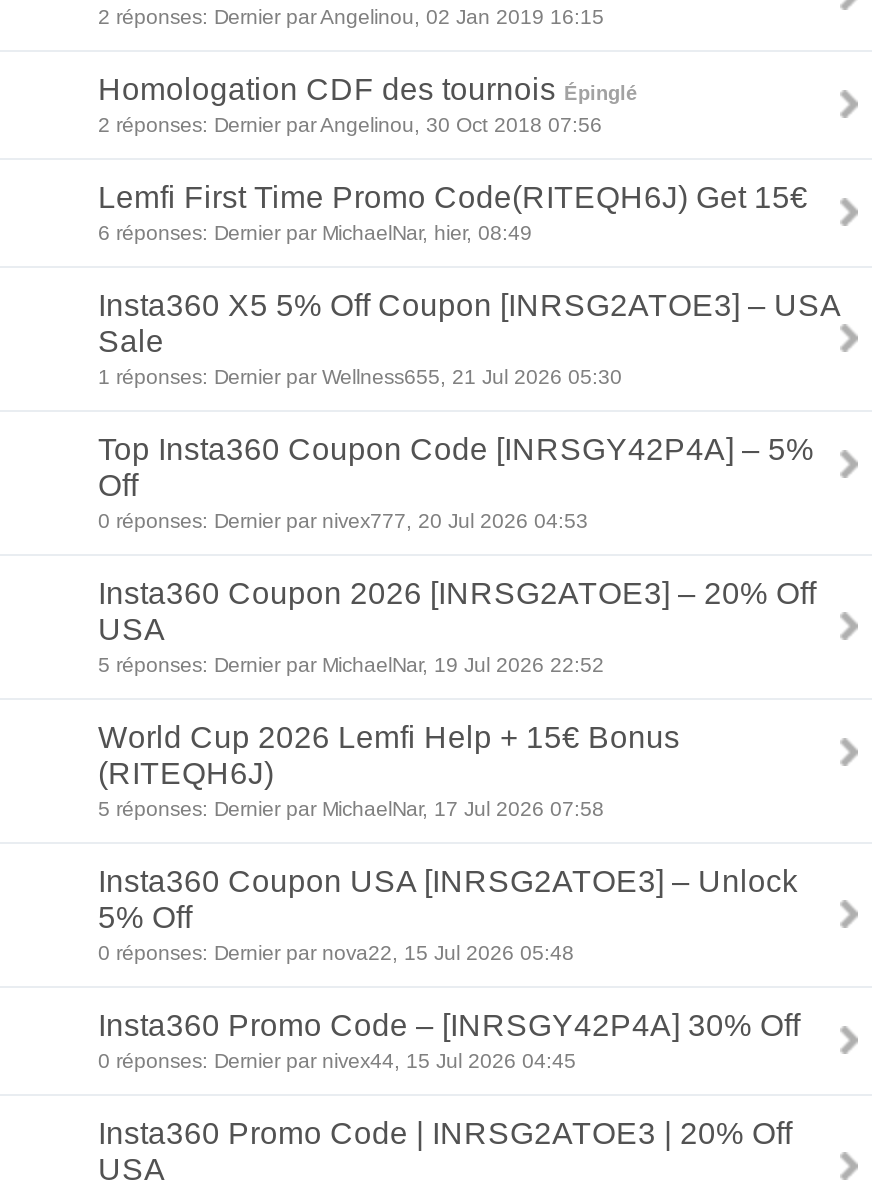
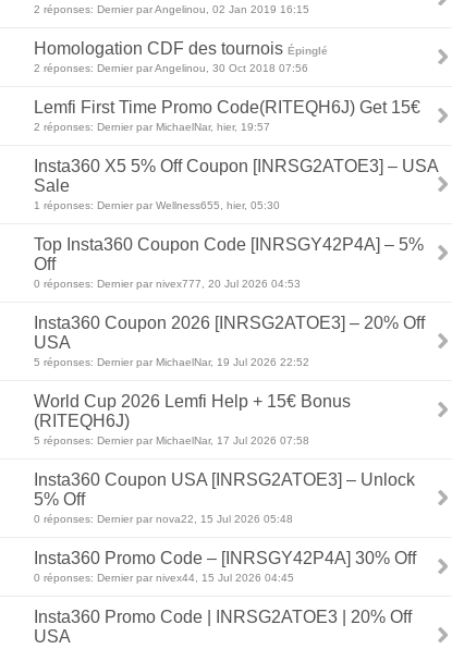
[98,222,532,244] 6 réponses: Dernier par MichaelNar, hier, 08:49 -> [34,121,270,133] 2 réponses: Dernier par MichaelNar, hier, 19:57
[98,366,622,388] 1 réponses: Dernier par Wellness655, 21 Jul 2026 05:30 -> [34,199,280,211] 1 réponses: Dernier par Wellness655, hier, 05:30

